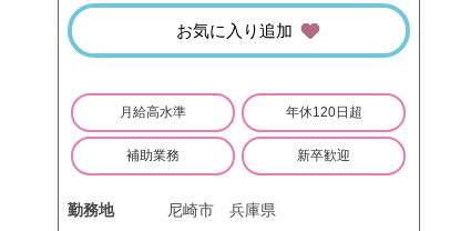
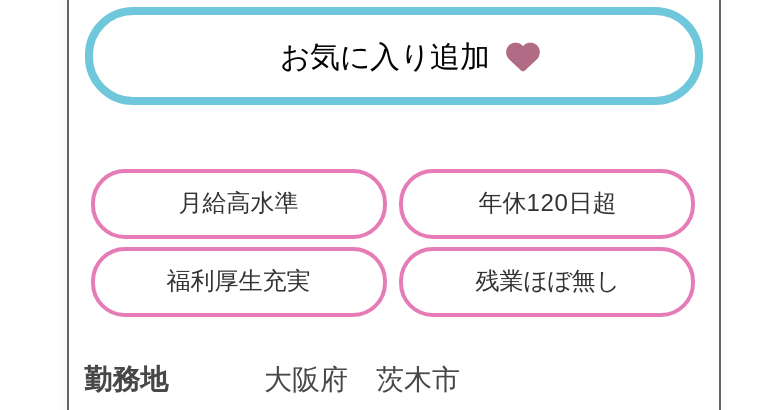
[126,148,351,163] 補助業務 | 新卒歓迎 -> [166,267,620,295] 福利厚生充実 | 残業ほぼ無し
[167,201,275,219] 尼崎市 | 兵庫県 -> [264,363,460,395] 大阪府 | 茨木市

